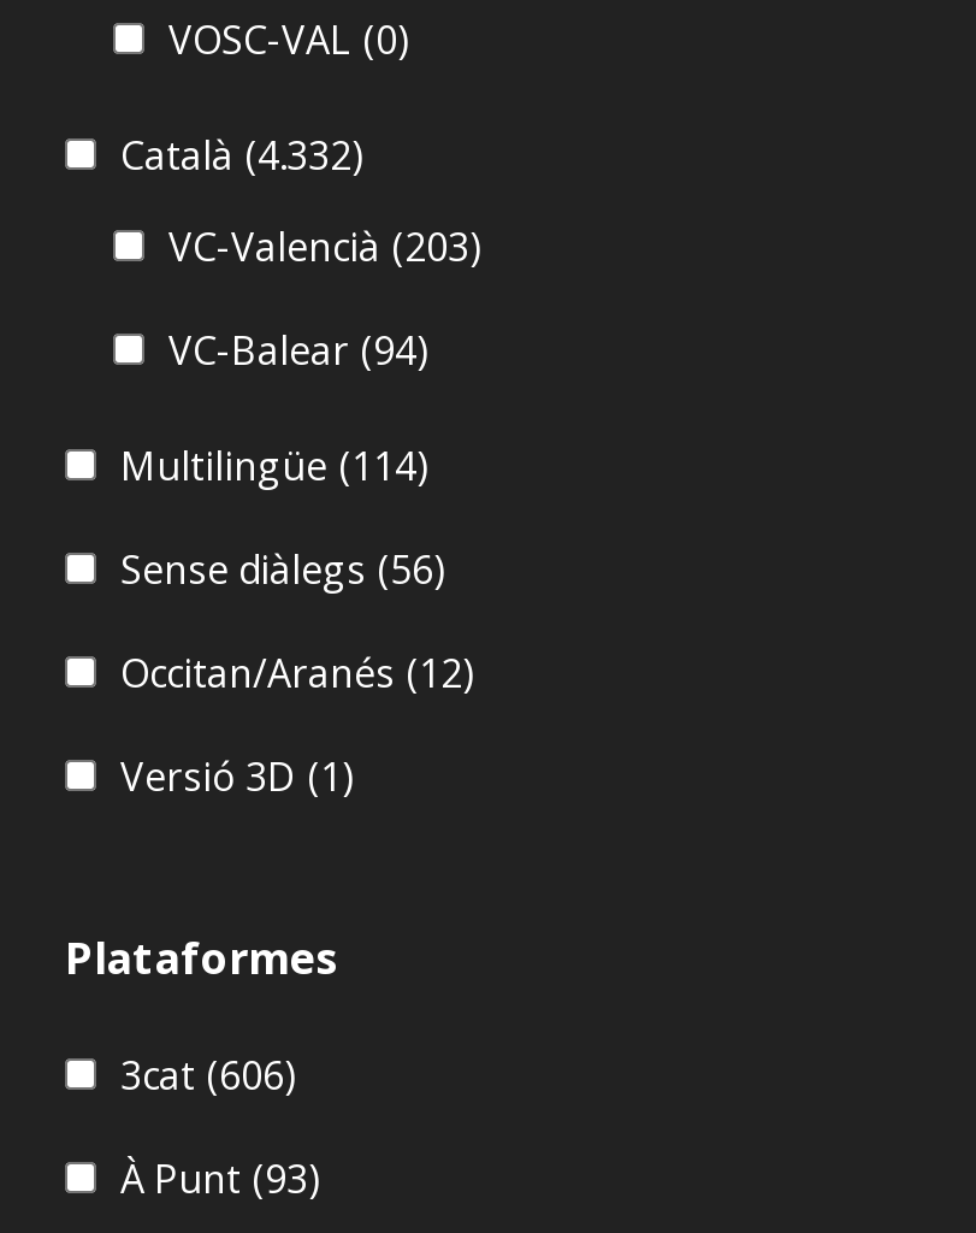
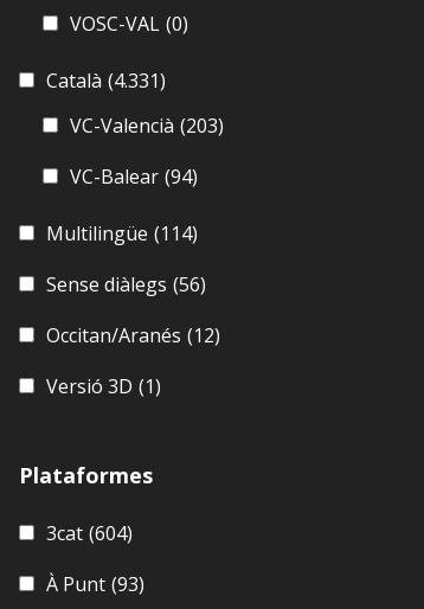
[120,129,363,182] Català (4.332) -> [46,68,166,94] Català (4.331)
[120,1049,296,1102] 3cat (606) -> [46,520,133,546] 3cat (604)

